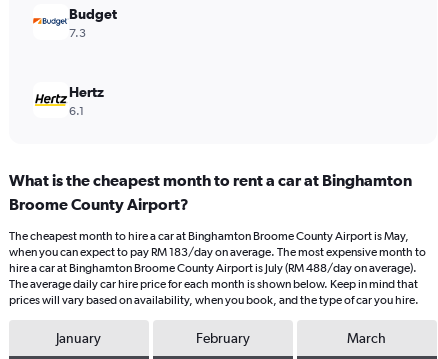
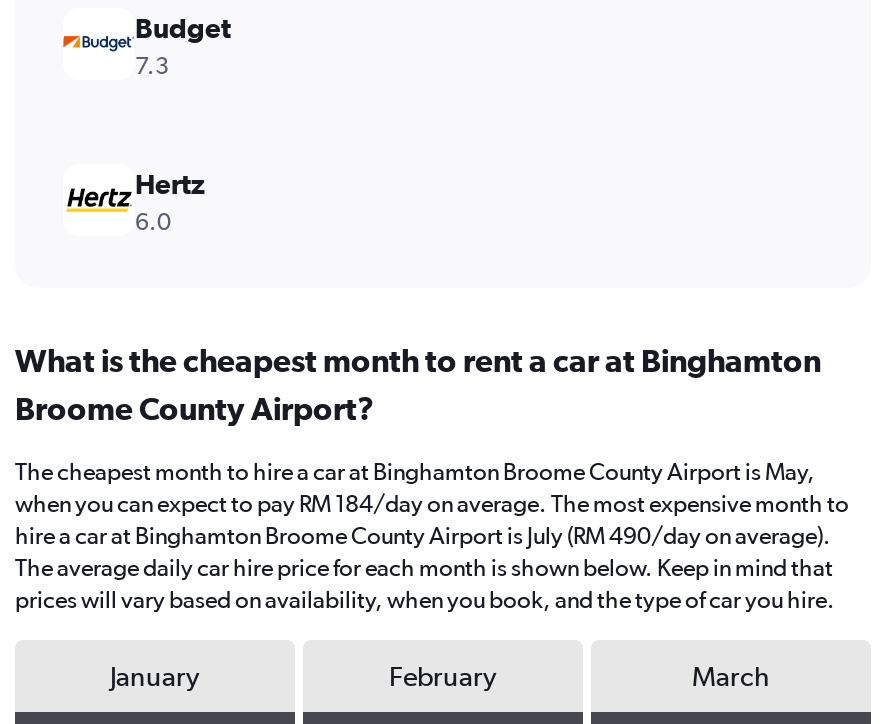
[69,104,84,118] 6.1 -> [135,208,171,236] 6.0
[9,245,426,259] when you can expect to pay RM 183/day on average. The most expensive month to -> [15,490,849,518] when you can expect to pay RM 184/day on average. The most expensive month to
[9,261,417,275] hire a car at Binghamton Broome County Airport is July (RM 488/day on average). -> [15,522,831,550] hire a car at Binghamton Broome County Airport is July (RM 490/day on average).

